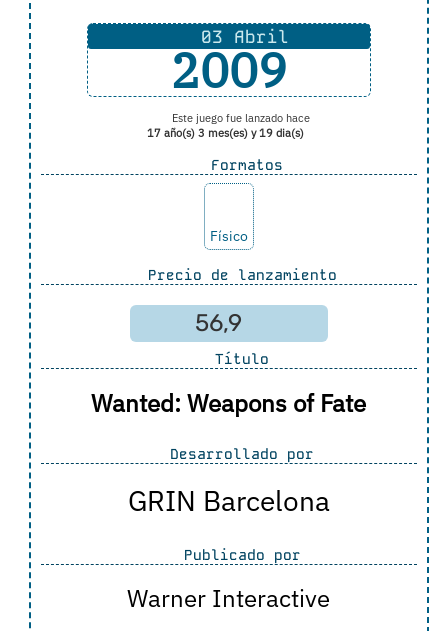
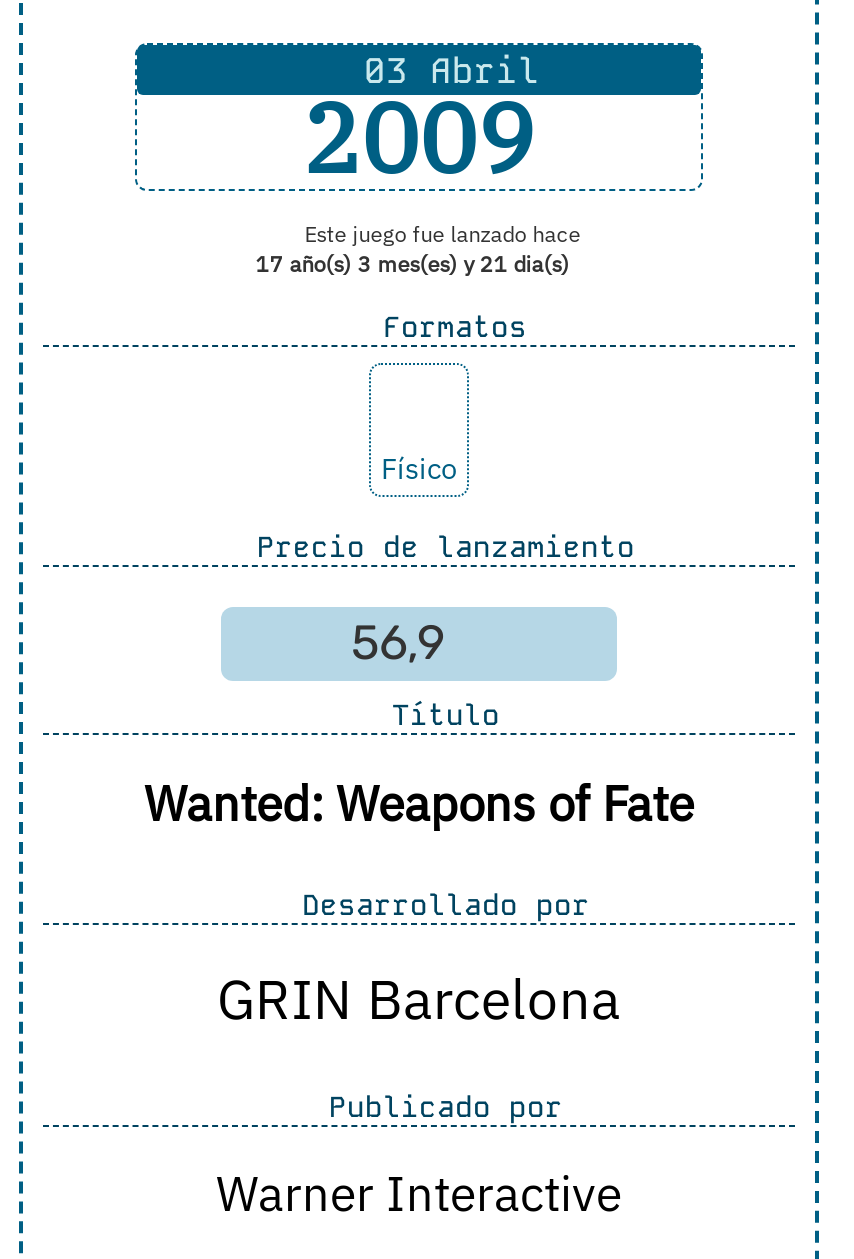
[147,126,304,140] 17 año(s) 3 mes(es) y 19 dia(s) -> [256,249,570,277] 17 año(s) 3 mes(es) y 21 dia(s)

